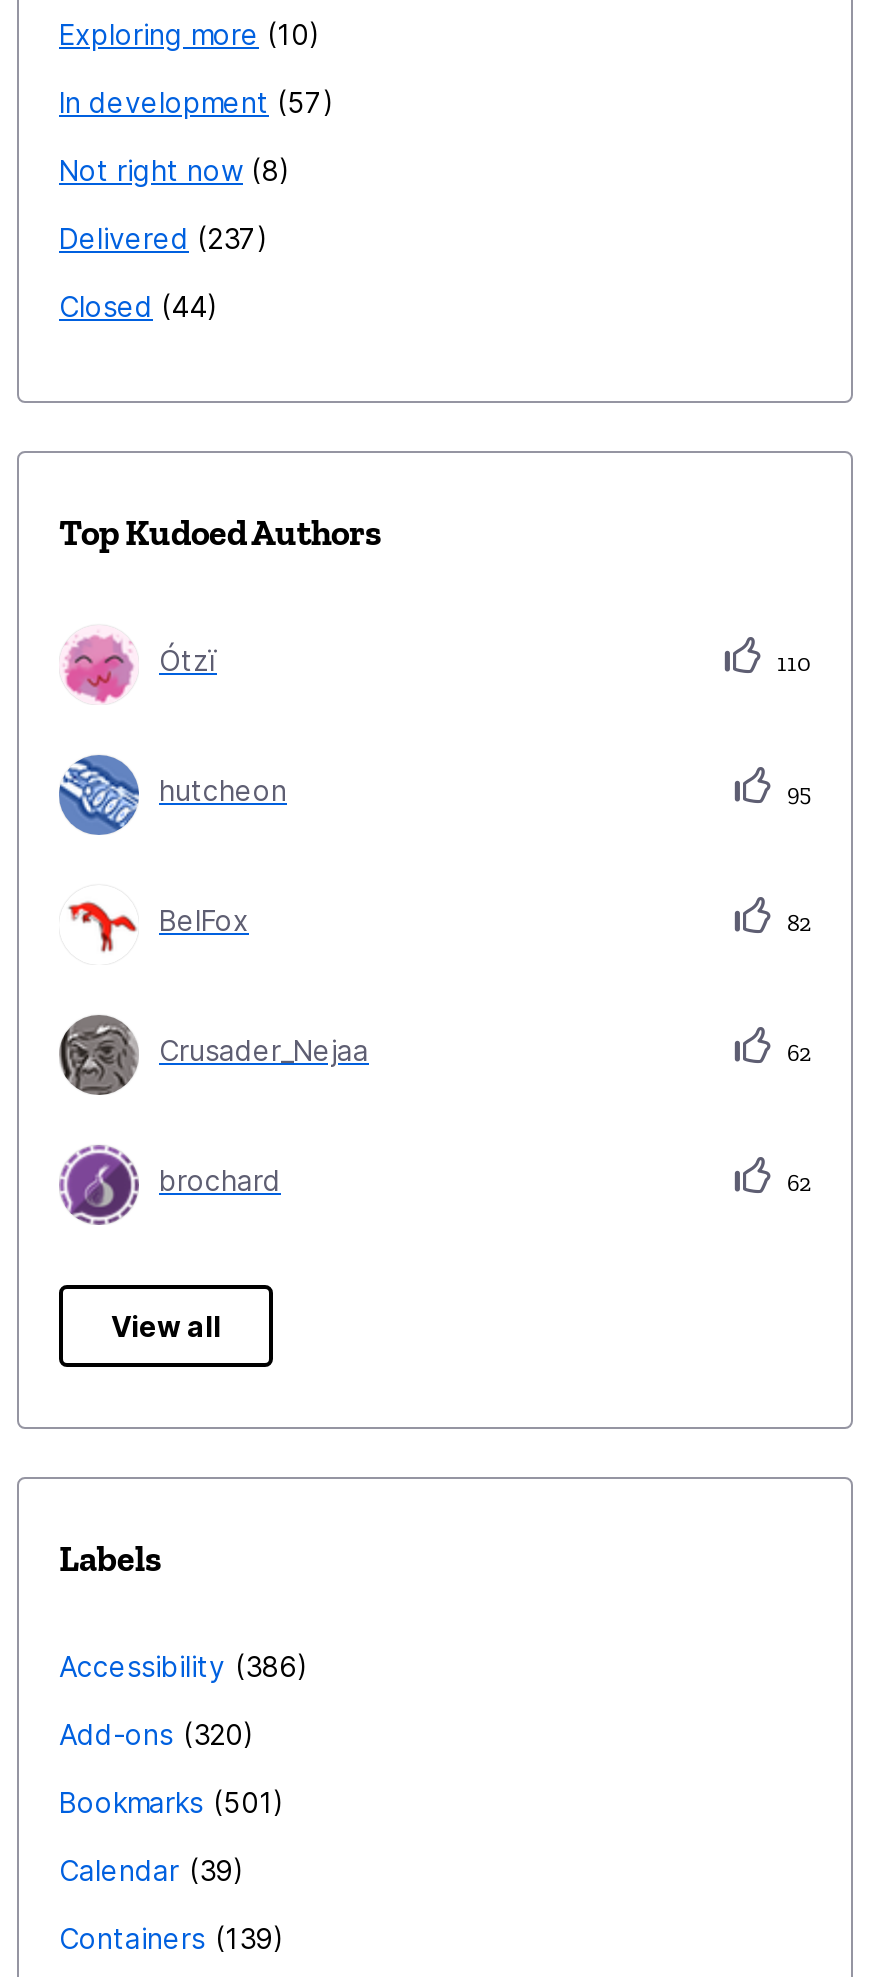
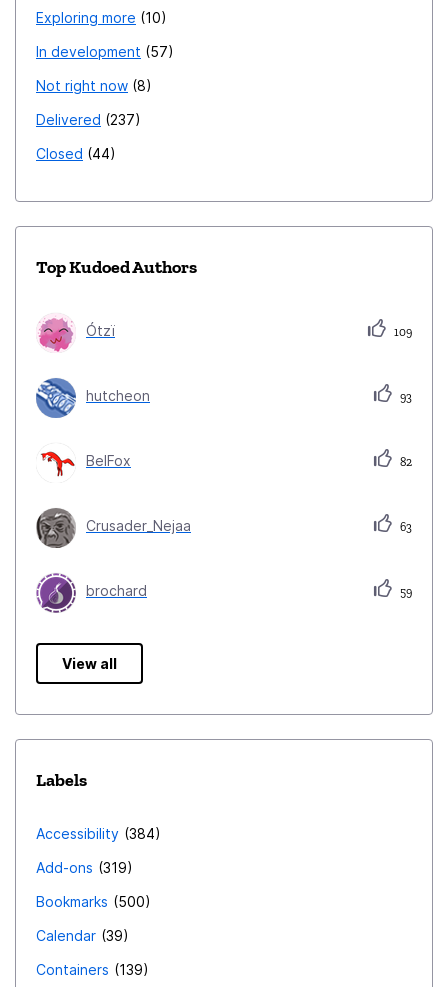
[771,649,811,677] 110 -> [391,325,412,339] 109
[781,779,811,807] 95 -> [397,390,412,404] 93
[781,1039,811,1067] 62 -> [397,520,412,534] 63
[781,1169,811,1197] 62 -> [397,585,412,599] 59
[59,1649,297,1683] Accessibility 386 -> [36,825,155,842] Accessibility 384
[59,1717,243,1751] Add-ons 320 -> [36,859,127,876] Add-ons 319
[59,1785,273,1819] Bookmarks 501 -> [36,893,145,910] Bookmarks 500

